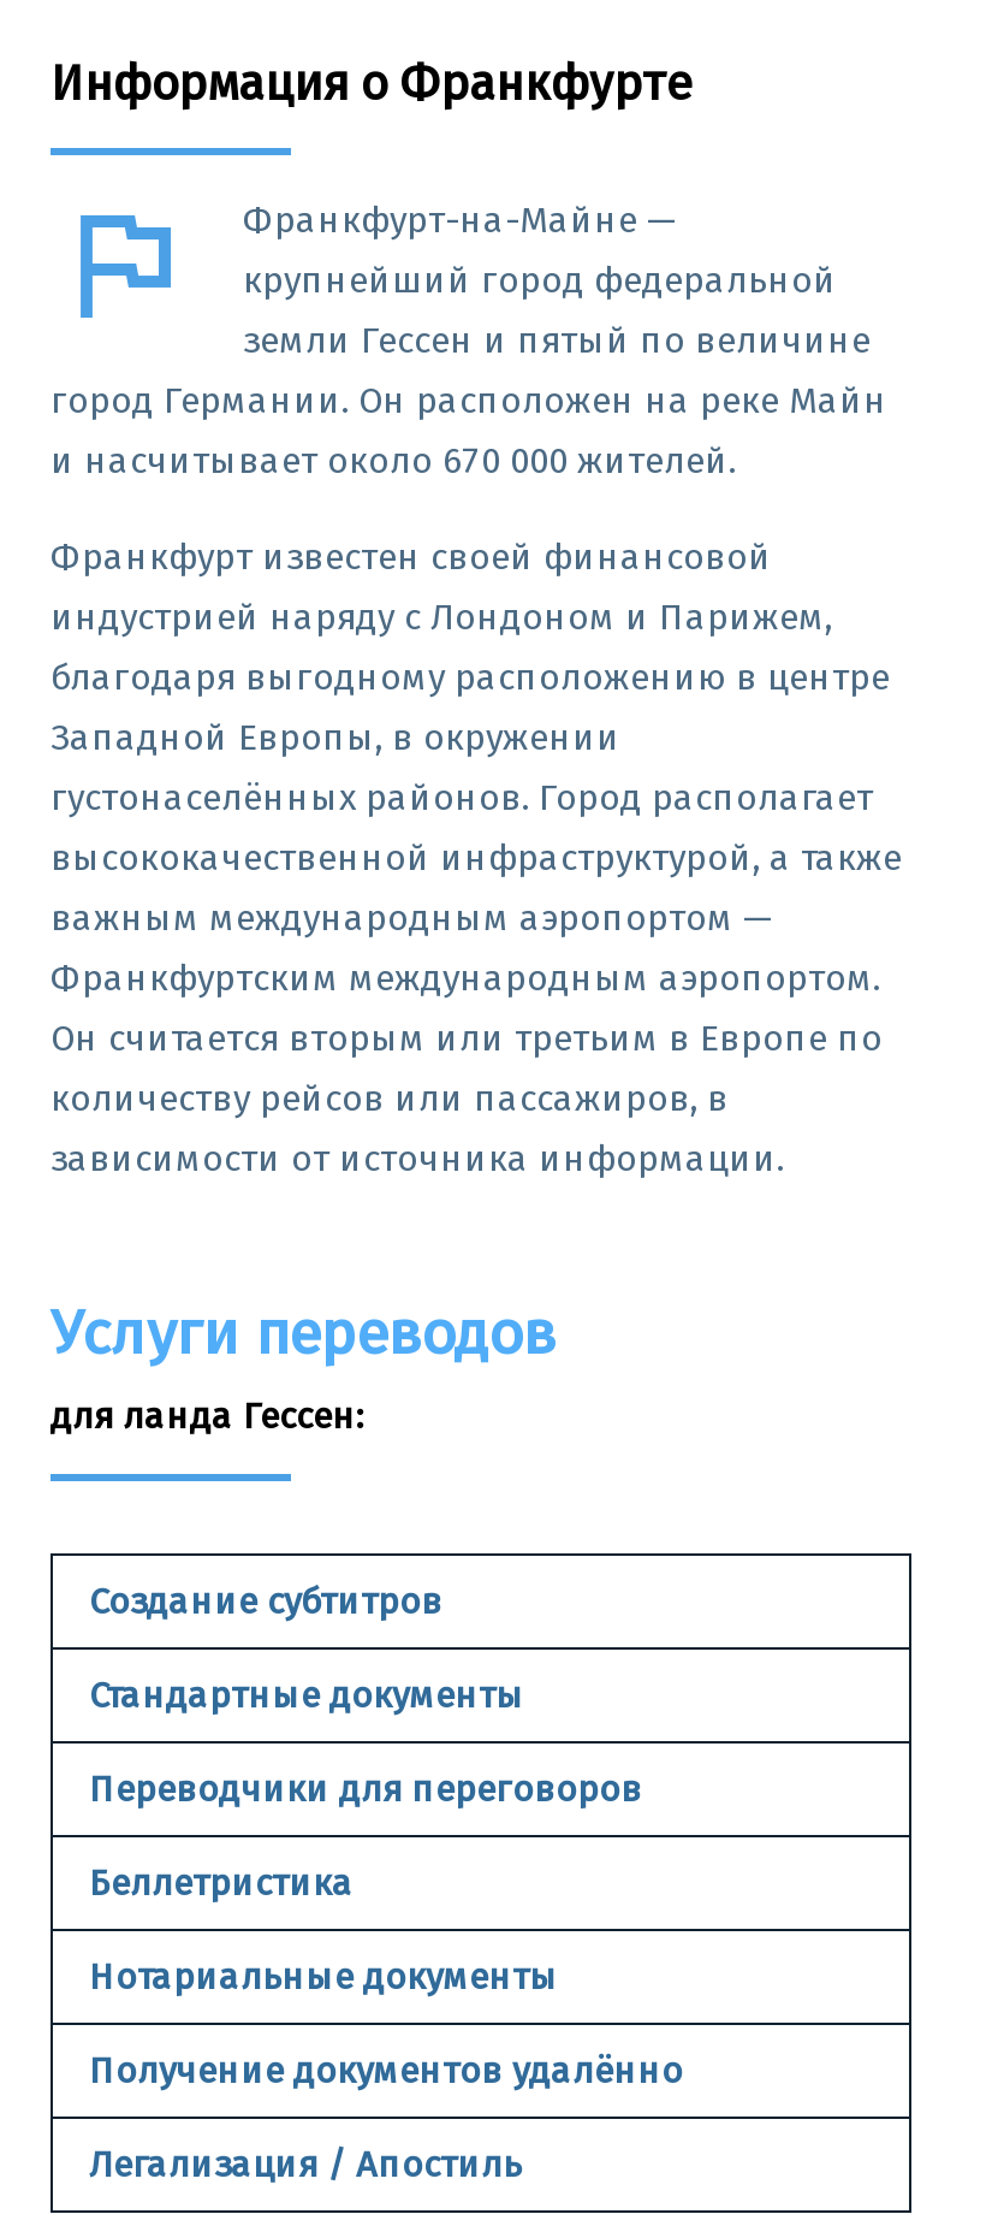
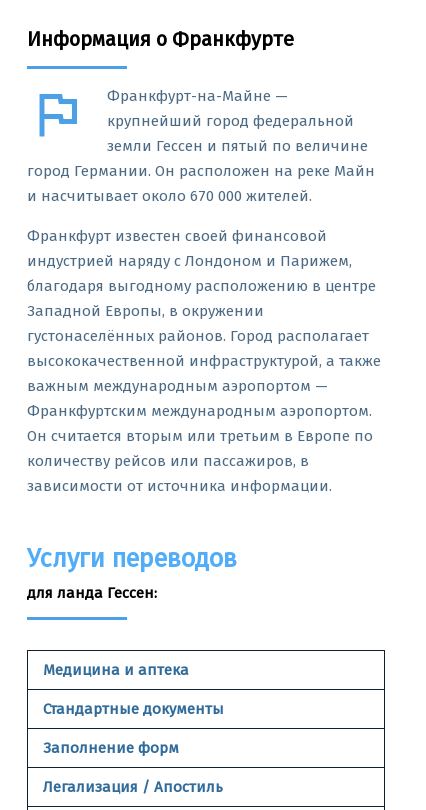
[89,1580,442,1623] Создание субтитров -> [43,661,189,679] Медицина и аптека
[89,1768,683,2092] Переводчики для переговоров | Беллетристика | Нотариальные документы | Получение документов удалённо -> [43,739,179,757] Заполнение форм

